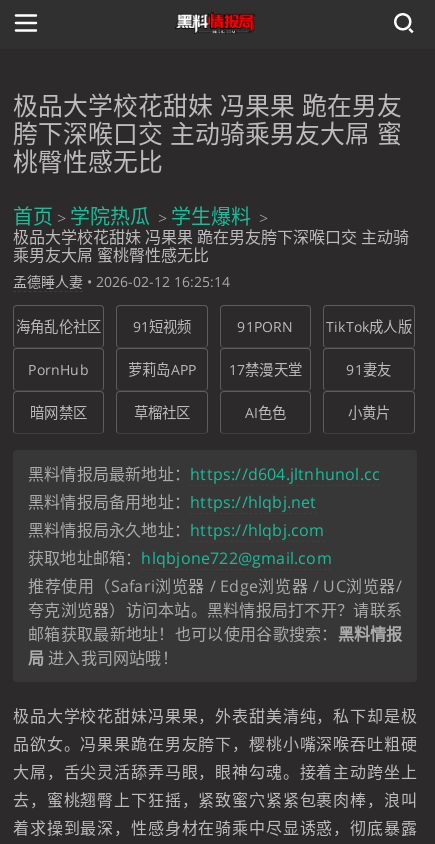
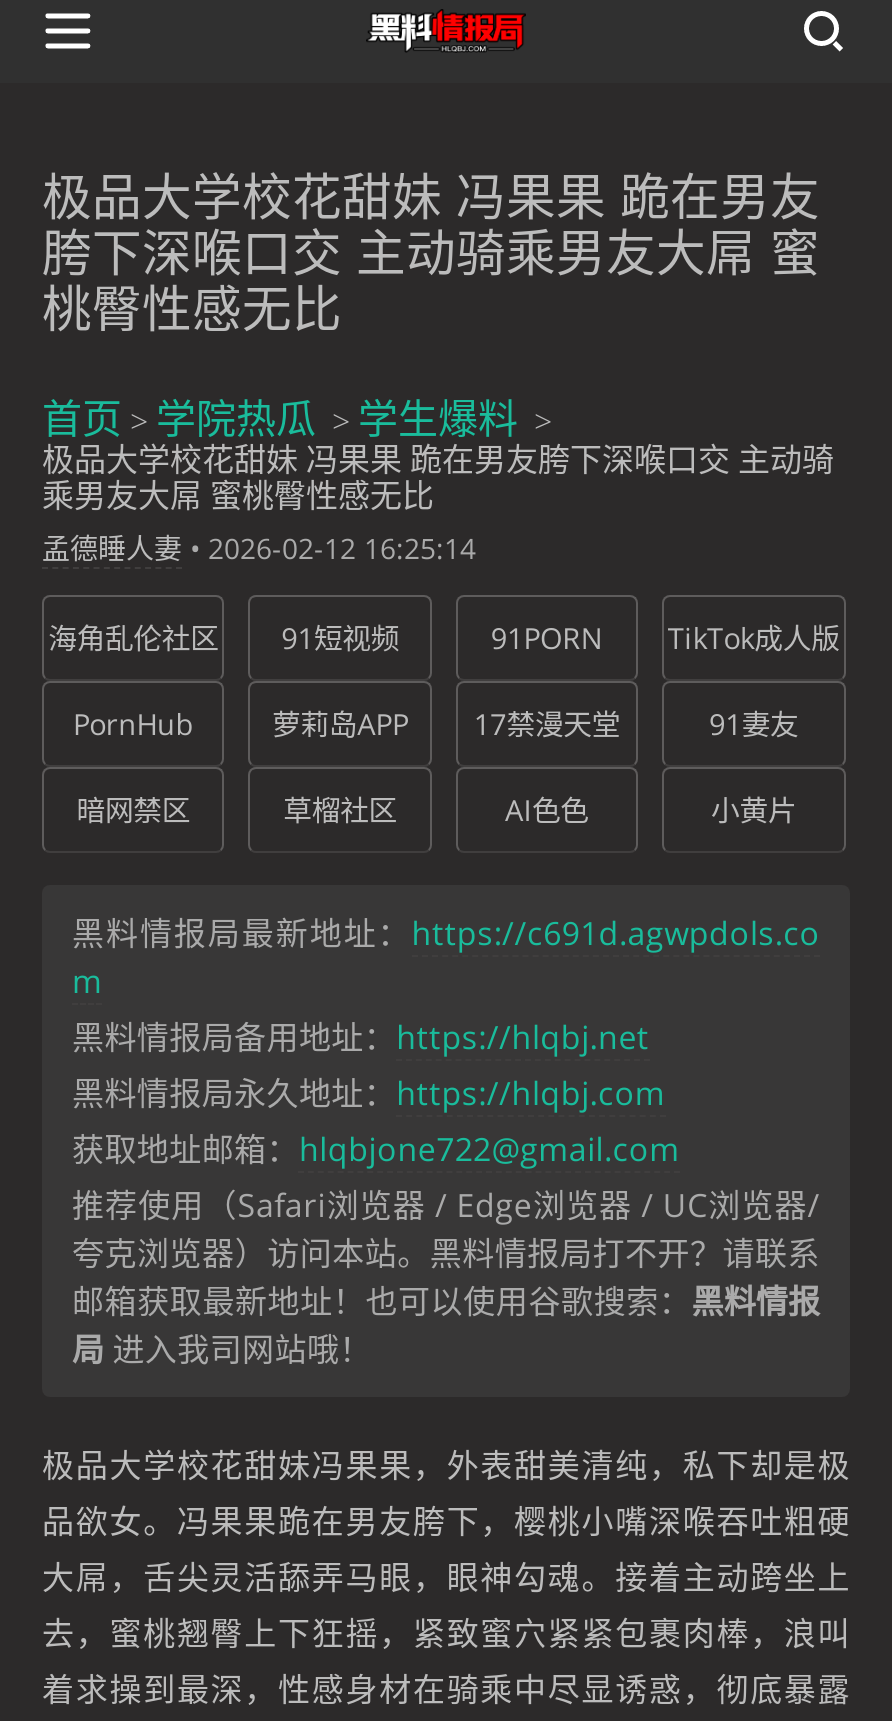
[28,463,380,485] 黑料情报局最新地址：https://d604.jltnhunol.cc -> [72,911,820,1003] 黑料情报局最新地址：https://c691d.agwpdols.co | m

